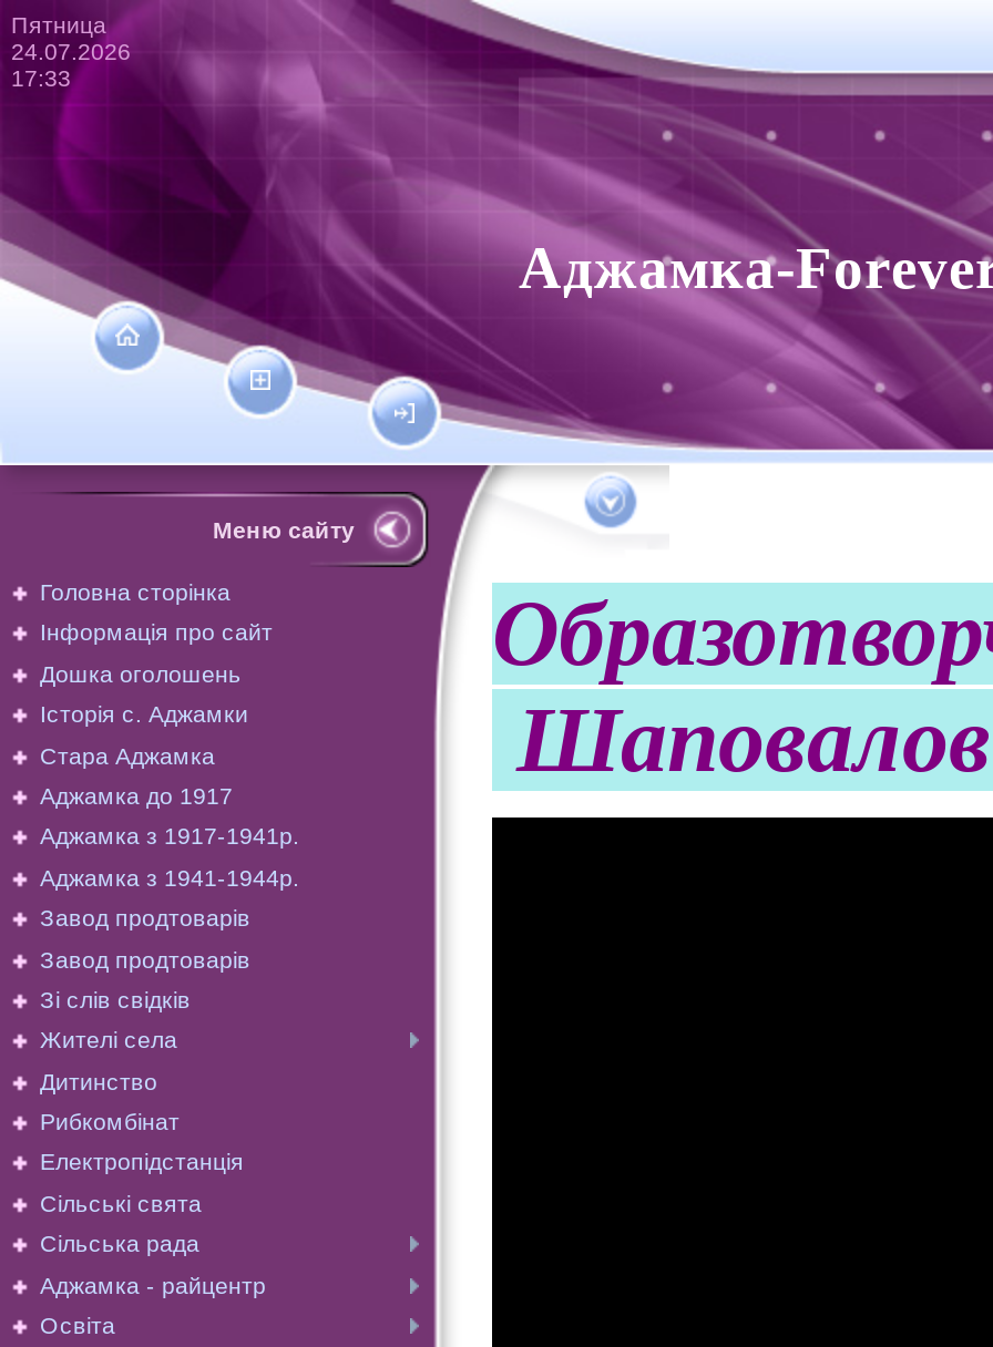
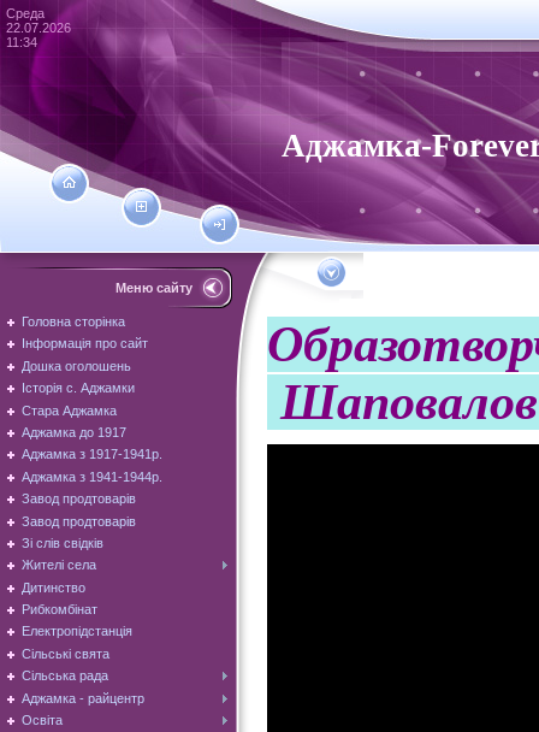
[11,11,131,91] Пятница | 24.07.2026 | 17:33 -> [6,6,71,49] Среда | 22.07.2026 | 11:34

